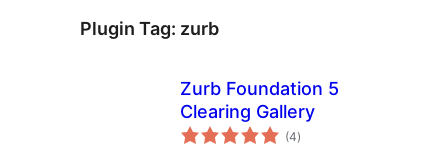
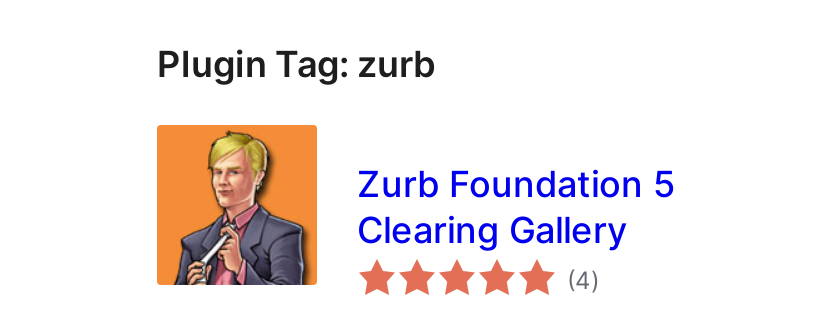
none -> [155,123,319,287] [image]

